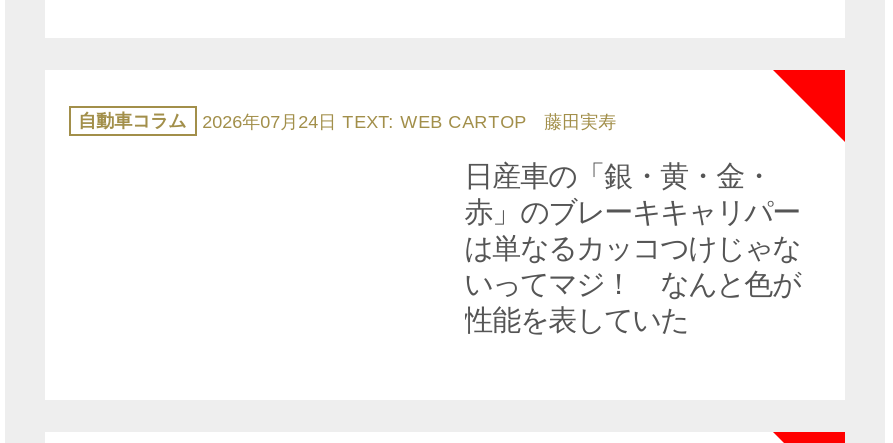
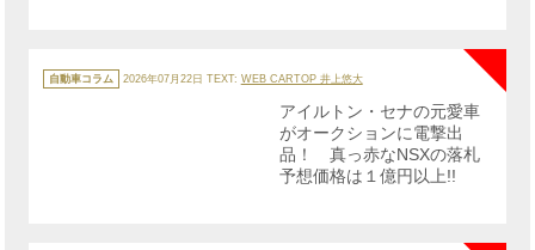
[202,111,616,131] 2026年07月24日 TEXT: WEB CARTOP 藤田実寿 -> [123,73,363,85] 2026年07月22日 TEXT: WEB CARTOP 井上悠大
[464,159,800,335] 日産車の「銀・黄・金・ | 赤」のブレーキキャリパー | は単なるカッコつけじゃな | いってマジ！ なんと色が | 性能を表していた -> [279,102,480,186] アイルトン・セナの元愛車 | がオークションに電撃出 | 品！ 真っ赤なNSXの落札 | 予想価格は１億円以上!!

